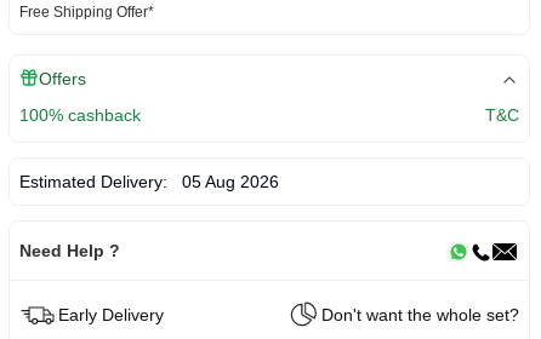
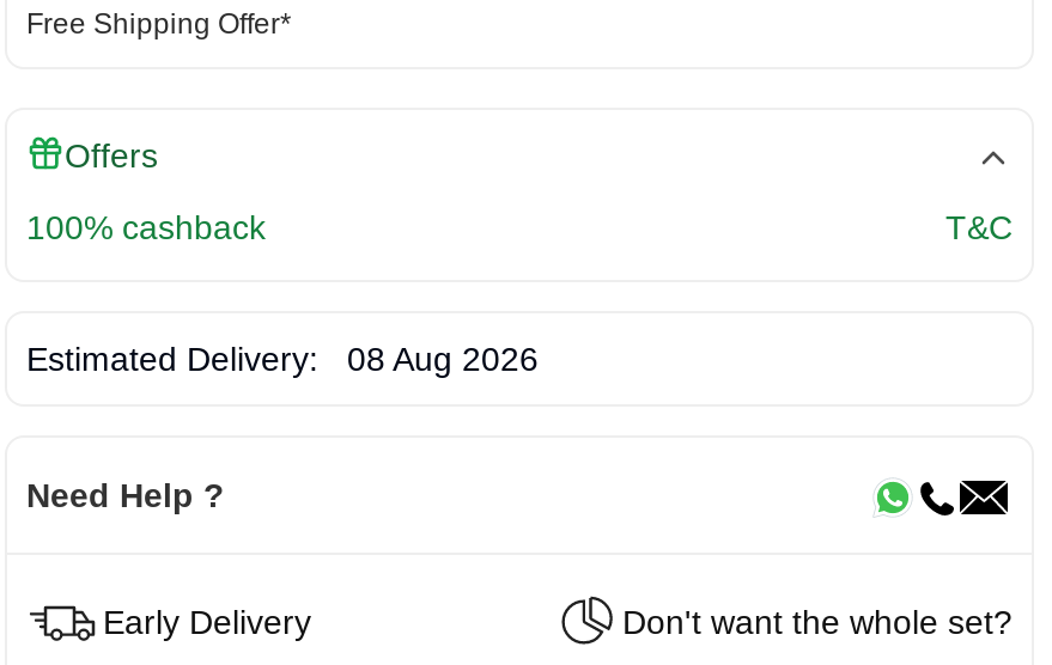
[19,172,279,191] Estimated Delivery: 05 Aug 2026 -> [26,339,539,377] Estimated Delivery: 08 Aug 2026

